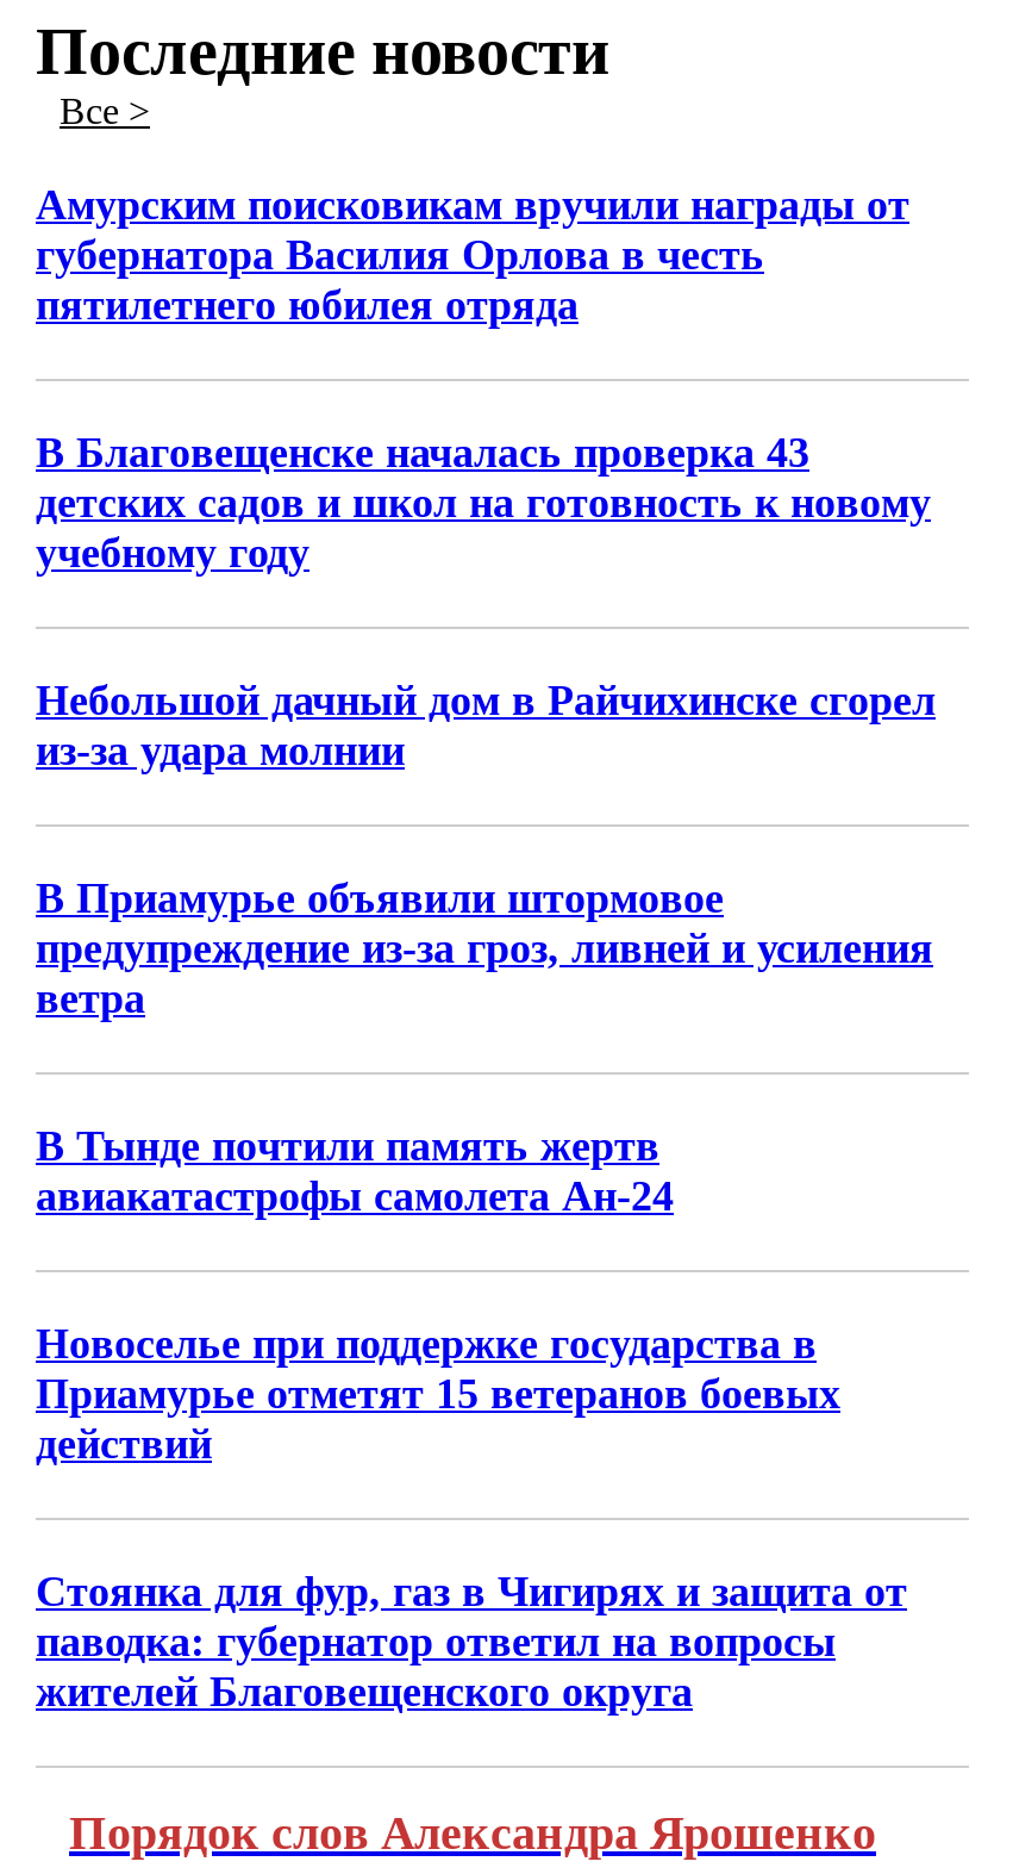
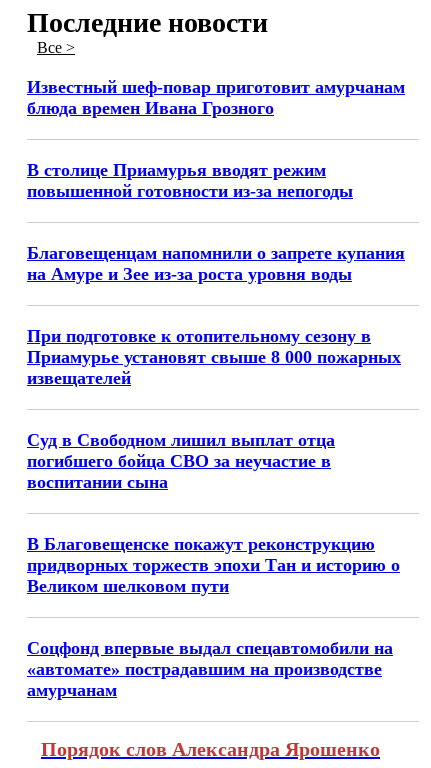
[36,182,909,330] Амурским поисковикам вручили награды от | губернатора Василия Орлова в честь | пятилетнего юбилея отряда -> [27,77,405,118] Известный шеф-повар приготовит амурчанам | блюда времен Ивана Грозного
[36,430,931,577] В Благовещенске началась проверка 43 | детских садов и школ на готовность к новому | учебному году -> [27,160,353,201] В столице Приамурья вводят режим | повышенной готовности из-за непогоды
[36,677,936,775] Небольшой дачный дом в Райчихинске сгорел | из-за удара молнии -> [27,243,405,284] Благовещенцам напомнили о запрете купания | на Амуре и Зее из-за роста уровня воды
[36,875,933,1023] В Приамурье объявили штормовое | предупреждение из-за гроз, ливней и усиления | ветра -> [27,326,401,388] При подготовке к отопительному сезону в | Приамурье установят свыше 8 000 пожарных | извещателей
[36,1123,674,1221] В Тынде почтили память жертв | авиакатастрофы самолета Ан-24 -> [27,430,335,492] Суд в Свободном лишил выплат отца | погибшего бойца СВО за неучастие в | воспитании сына
[36,1321,840,1468] Новоселье при поддержке государства в | Приамурье отметят 15 ветеранов боевых | действий -> [27,534,400,596] В Благовещенске покажут реконструкцию | придворных торжеств эпохи Тан и историю о | Великом шелковом пути
[36,1569,907,1716] Стоянка для фур, газ в Чигирях и защита от | паводка: губернатор ответил на вопросы | жителей Благовещенского округа -> [27,638,393,700] Соцфонд впервые выдал спецавтомобили на | «автомате» пострадавшим на производстве | амурчанам

